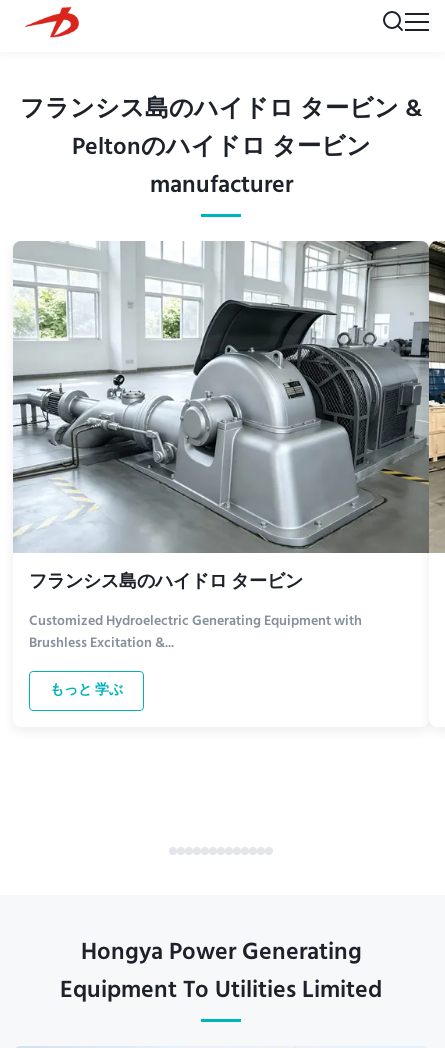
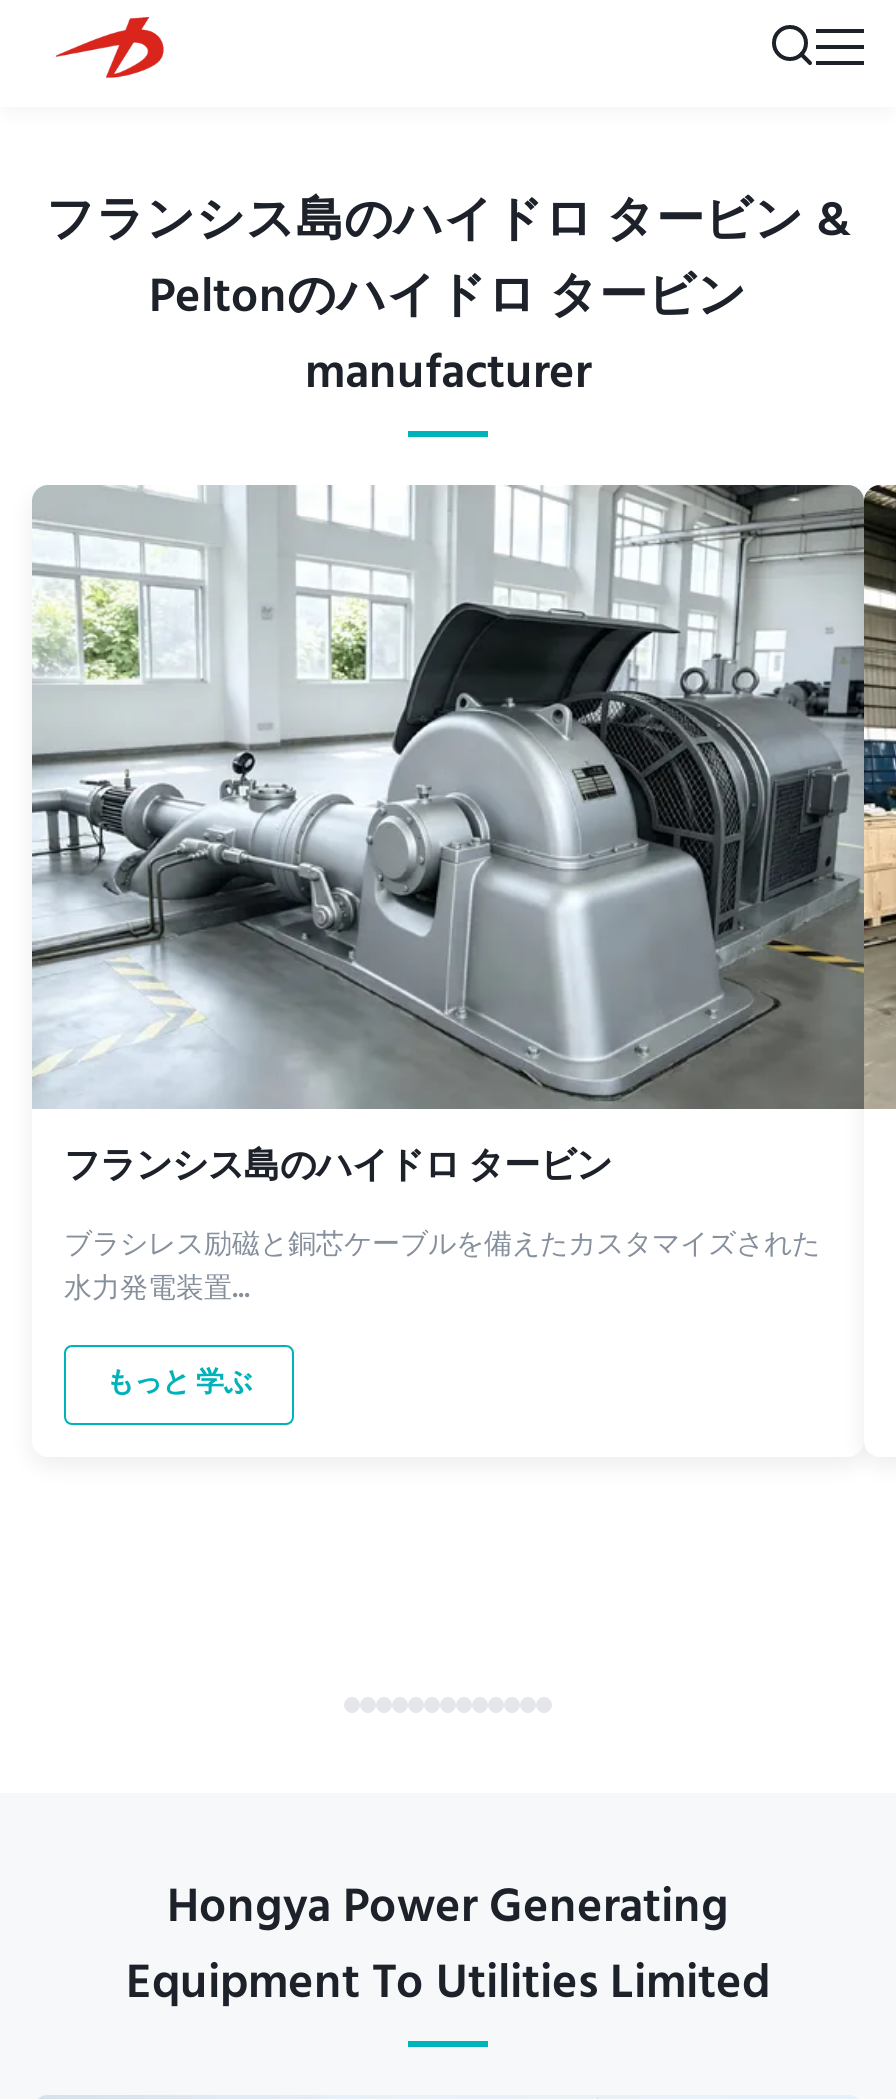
[29,608,362,658] Customized Hydroelectric Generating Equipment with | Brushless Excitation &... -> [64,1219,820,1319] ブラシレス励磁と銅芯ケーブルを備えたカスタマイズされた | 水力発電装置...

